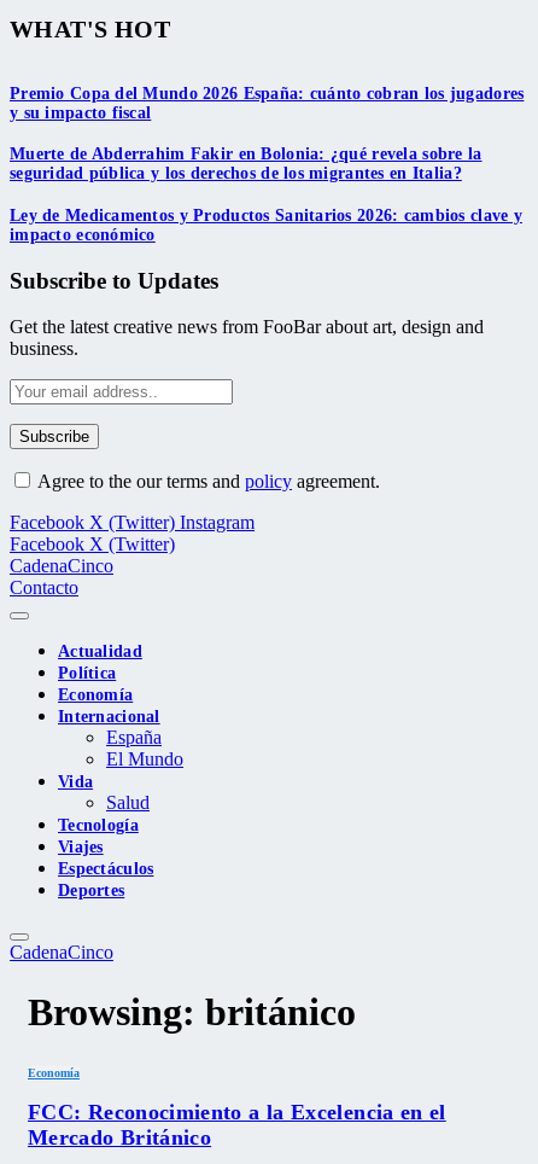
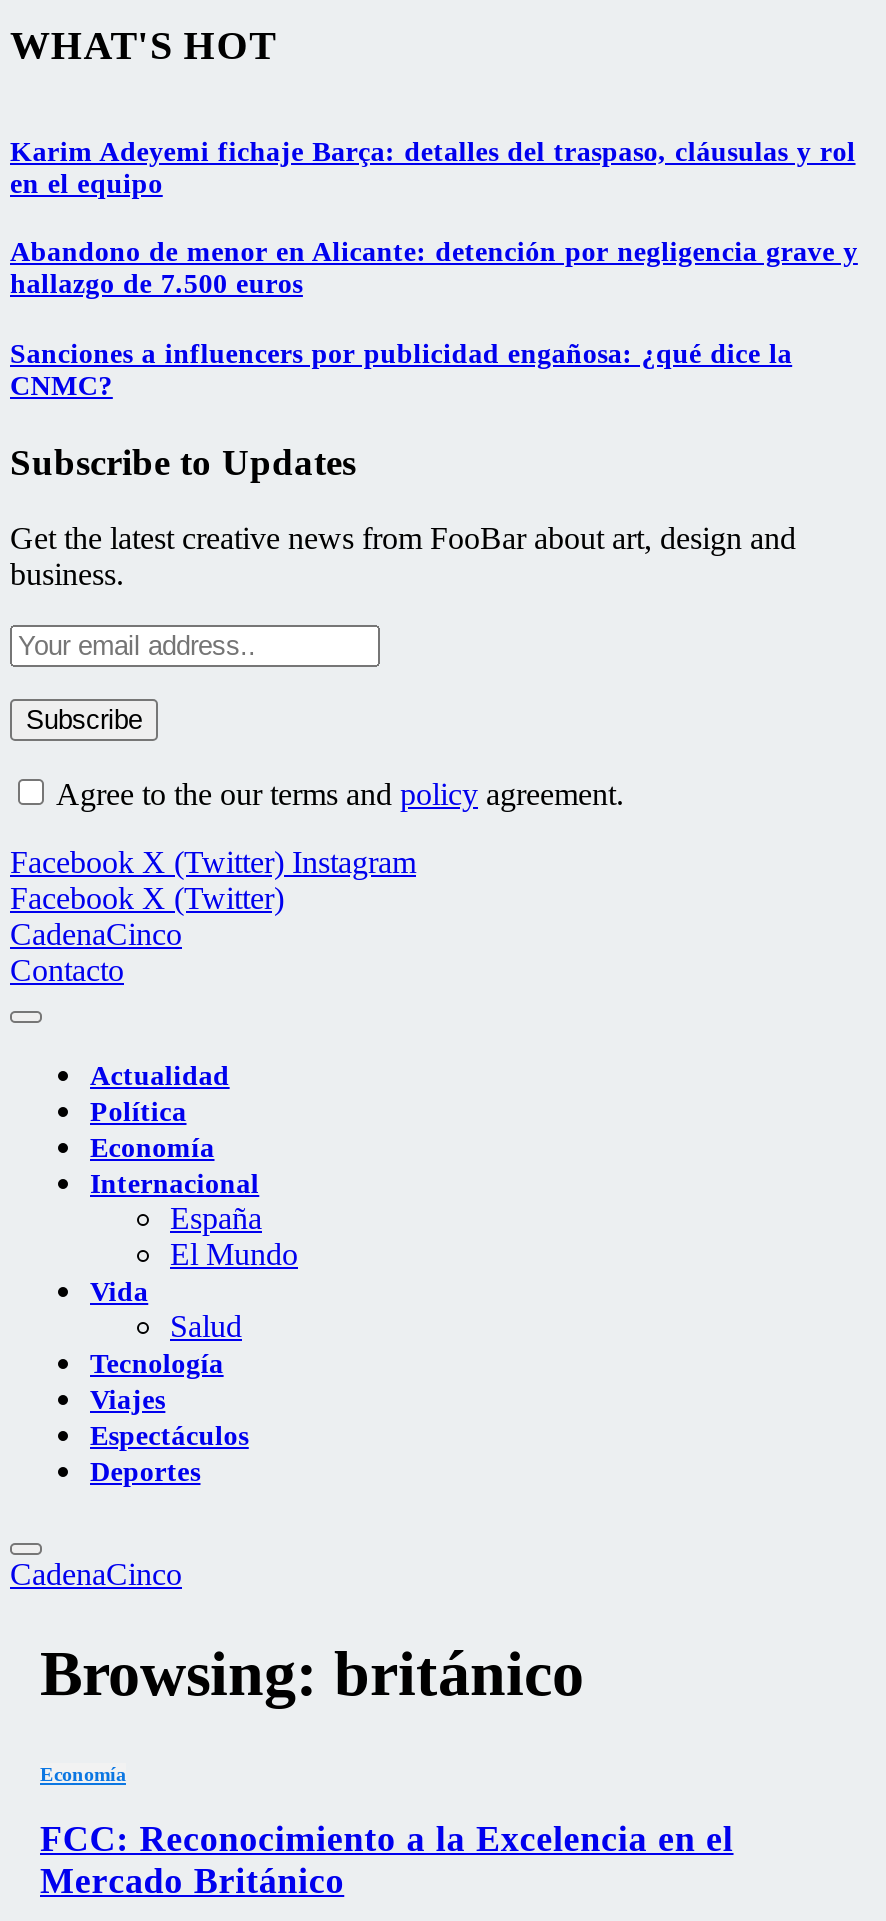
[10,84,524,122] Premio Copa del Mundo 2026 España: cuánto cobran los jugadores | y su impacto fiscal -> [10,137,856,199] Karim Adeyemi fichaje Barça: detalles del traspaso, cláusulas y rol | en el equipo
[10,145,482,183] Muerte de Abderrahim Fakir en Bolonia: ¿qué revela sobre la | seguridad pública y los derechos de los migrantes en Italia? -> [10,238,858,300] Abandono de menor en Alicante: detención por negligencia grave y | hallazgo de 7.500 euros
[10,206,522,244] Ley de Medicamentos y Productos Sanitarios 2026: cambios clave y | impacto económico -> [10,339,792,401] Sanciones a influencers por publicidad engañosa: ¿qué dice la | CNMC?

